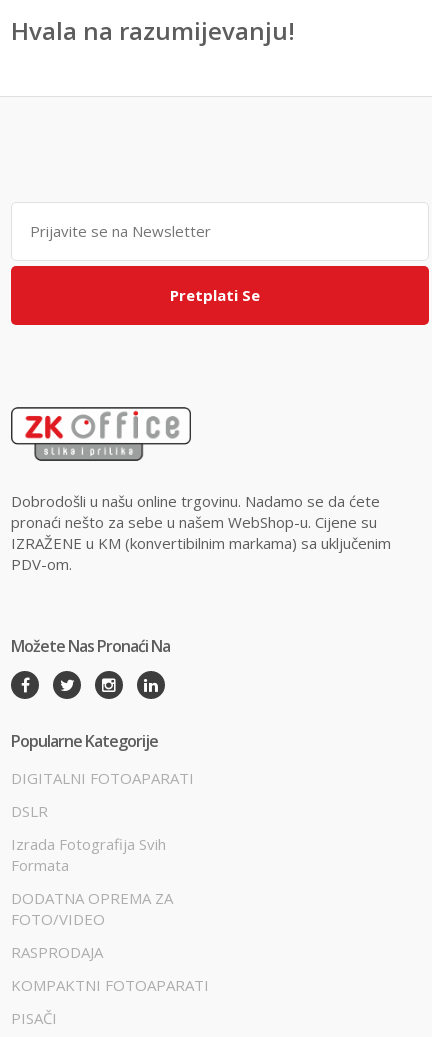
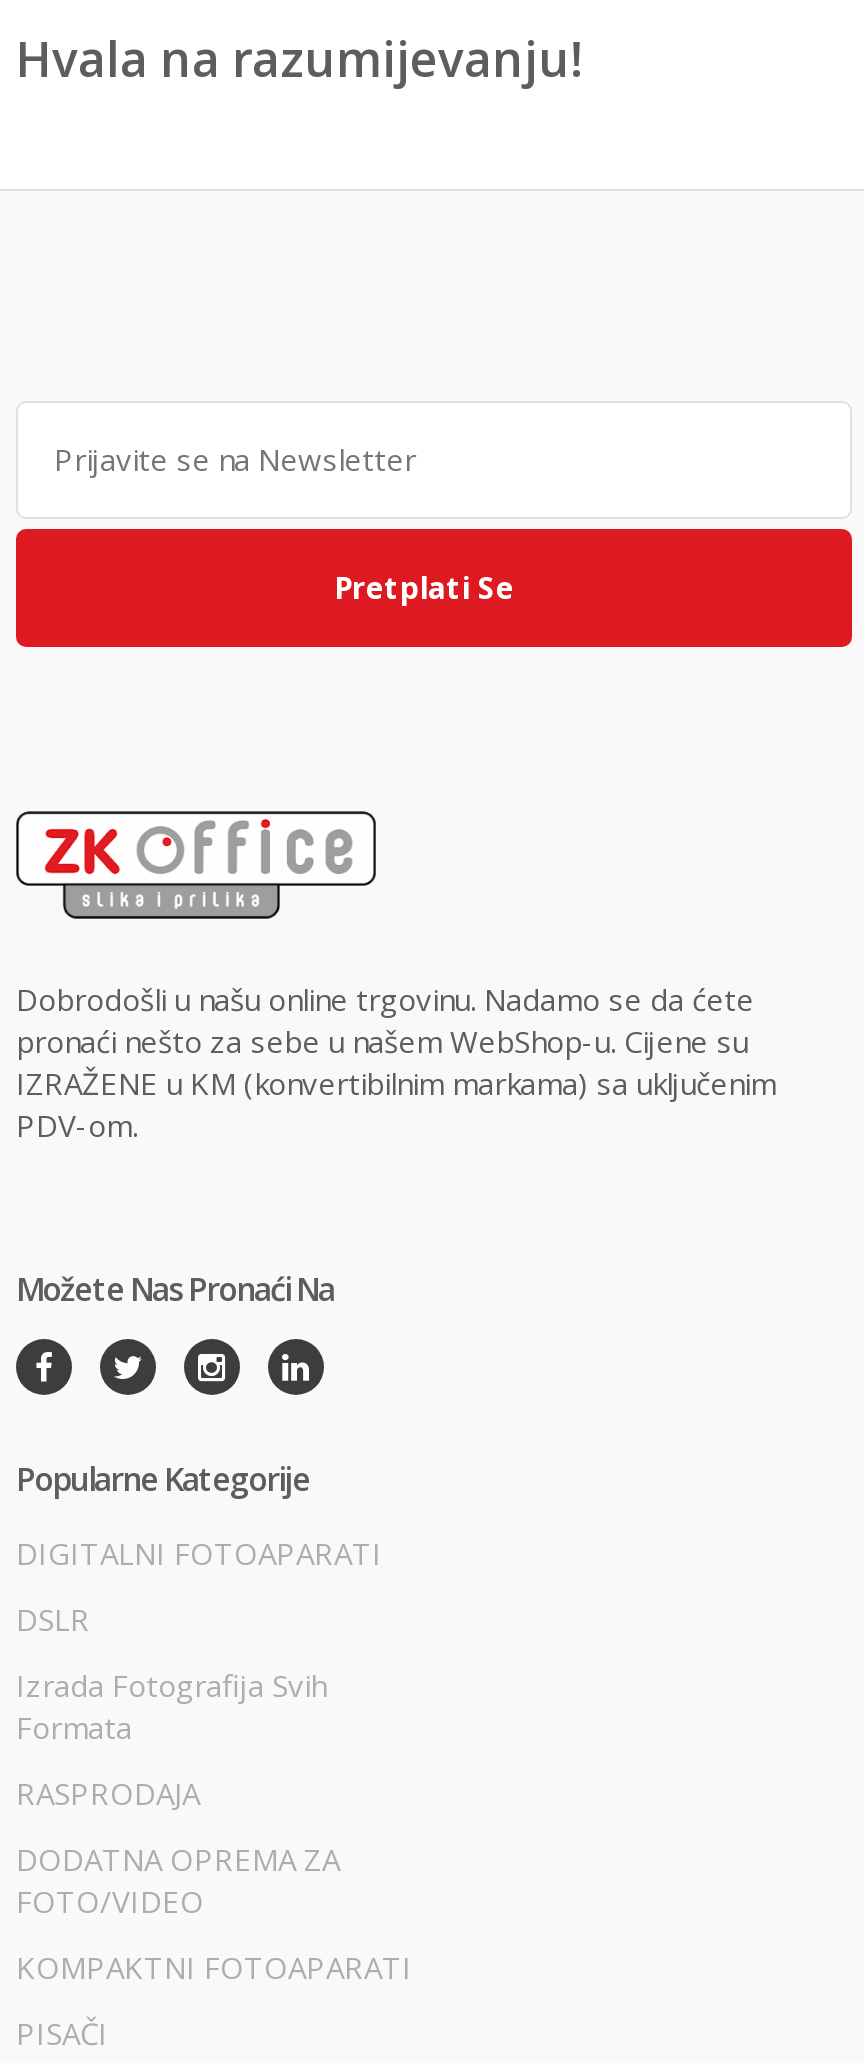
moved [11,888,173,929] -> [16,1839,340,1921]: DODATNA OPREMA ZA | FOTO/VIDEO
moved [11,942,103,962] -> [16,1773,200,1813]: RASPRODAJA

